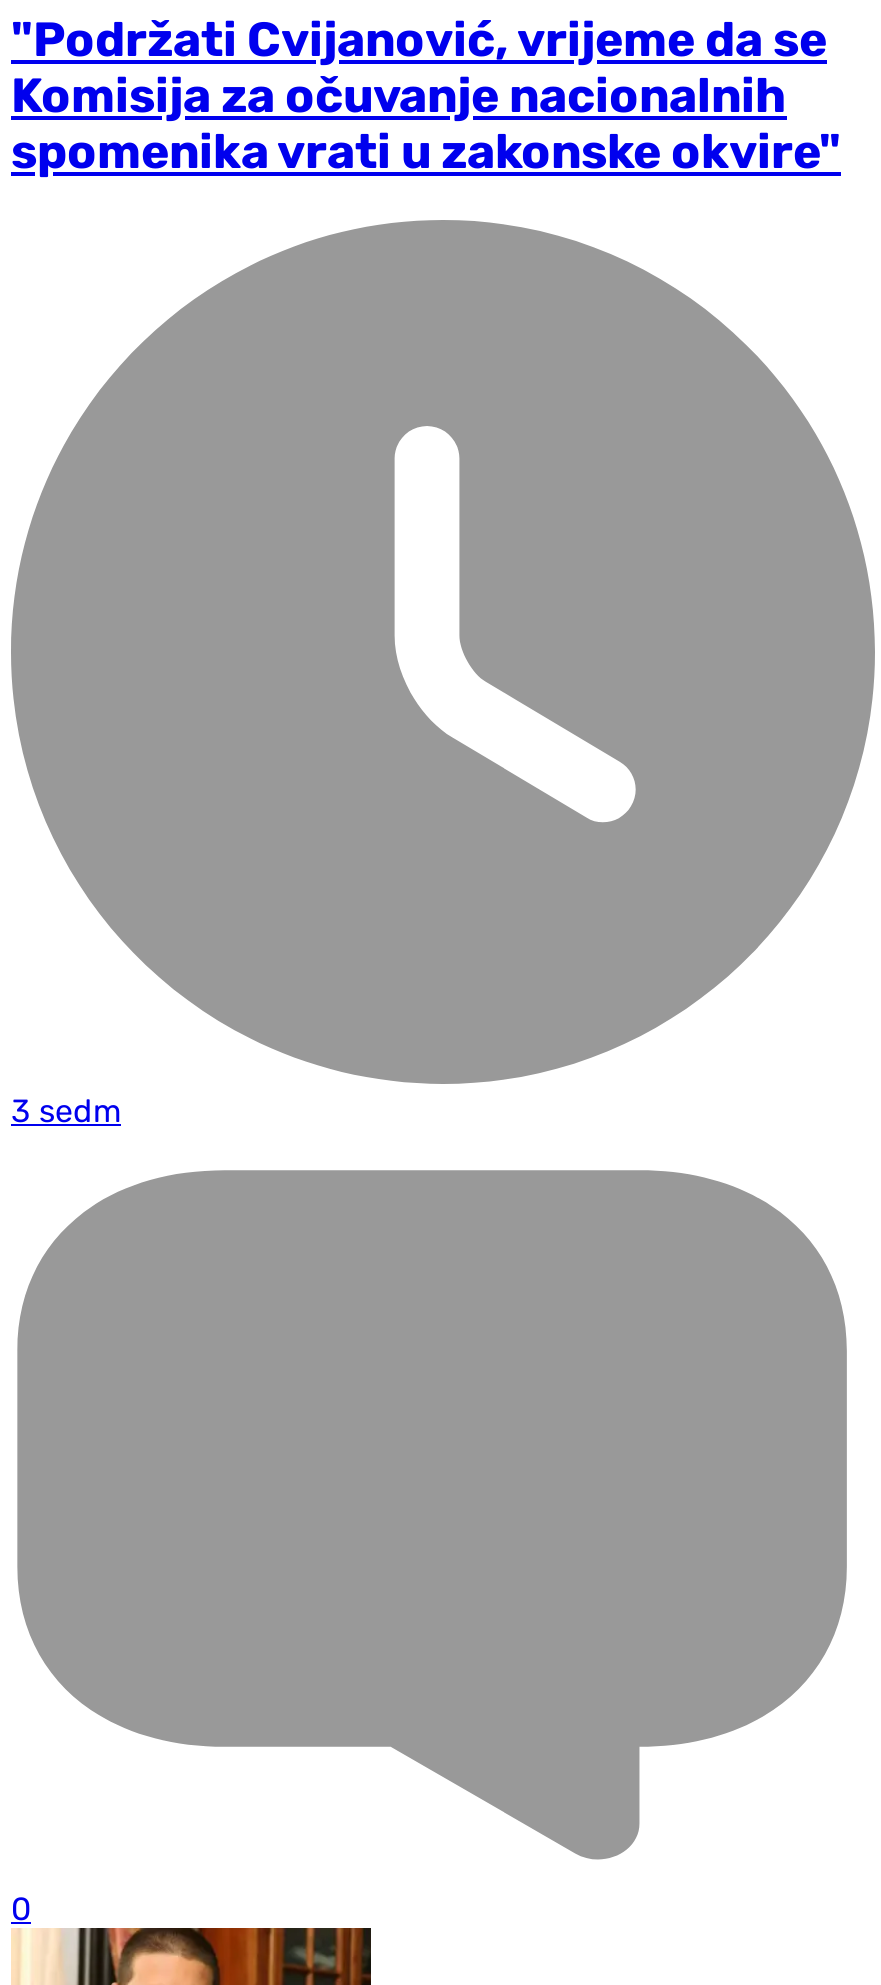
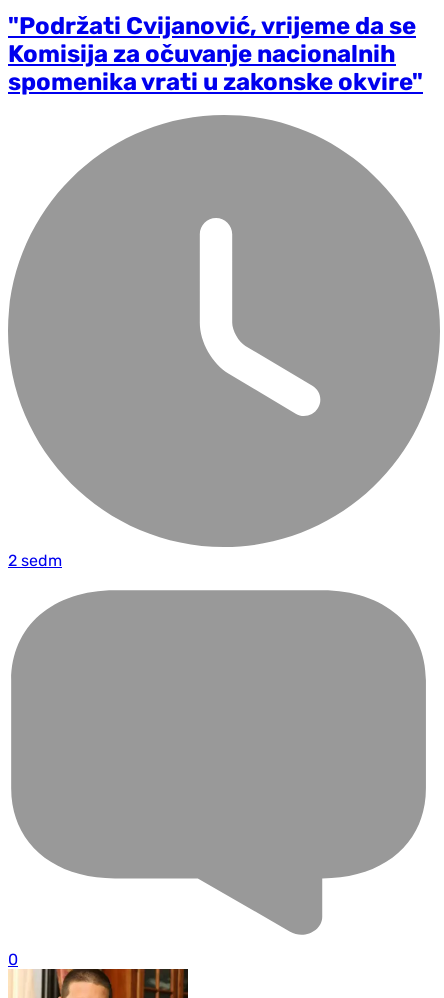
[11,1092,121,1130] 3 sedm -> [8,551,62,570] 2 sedm

